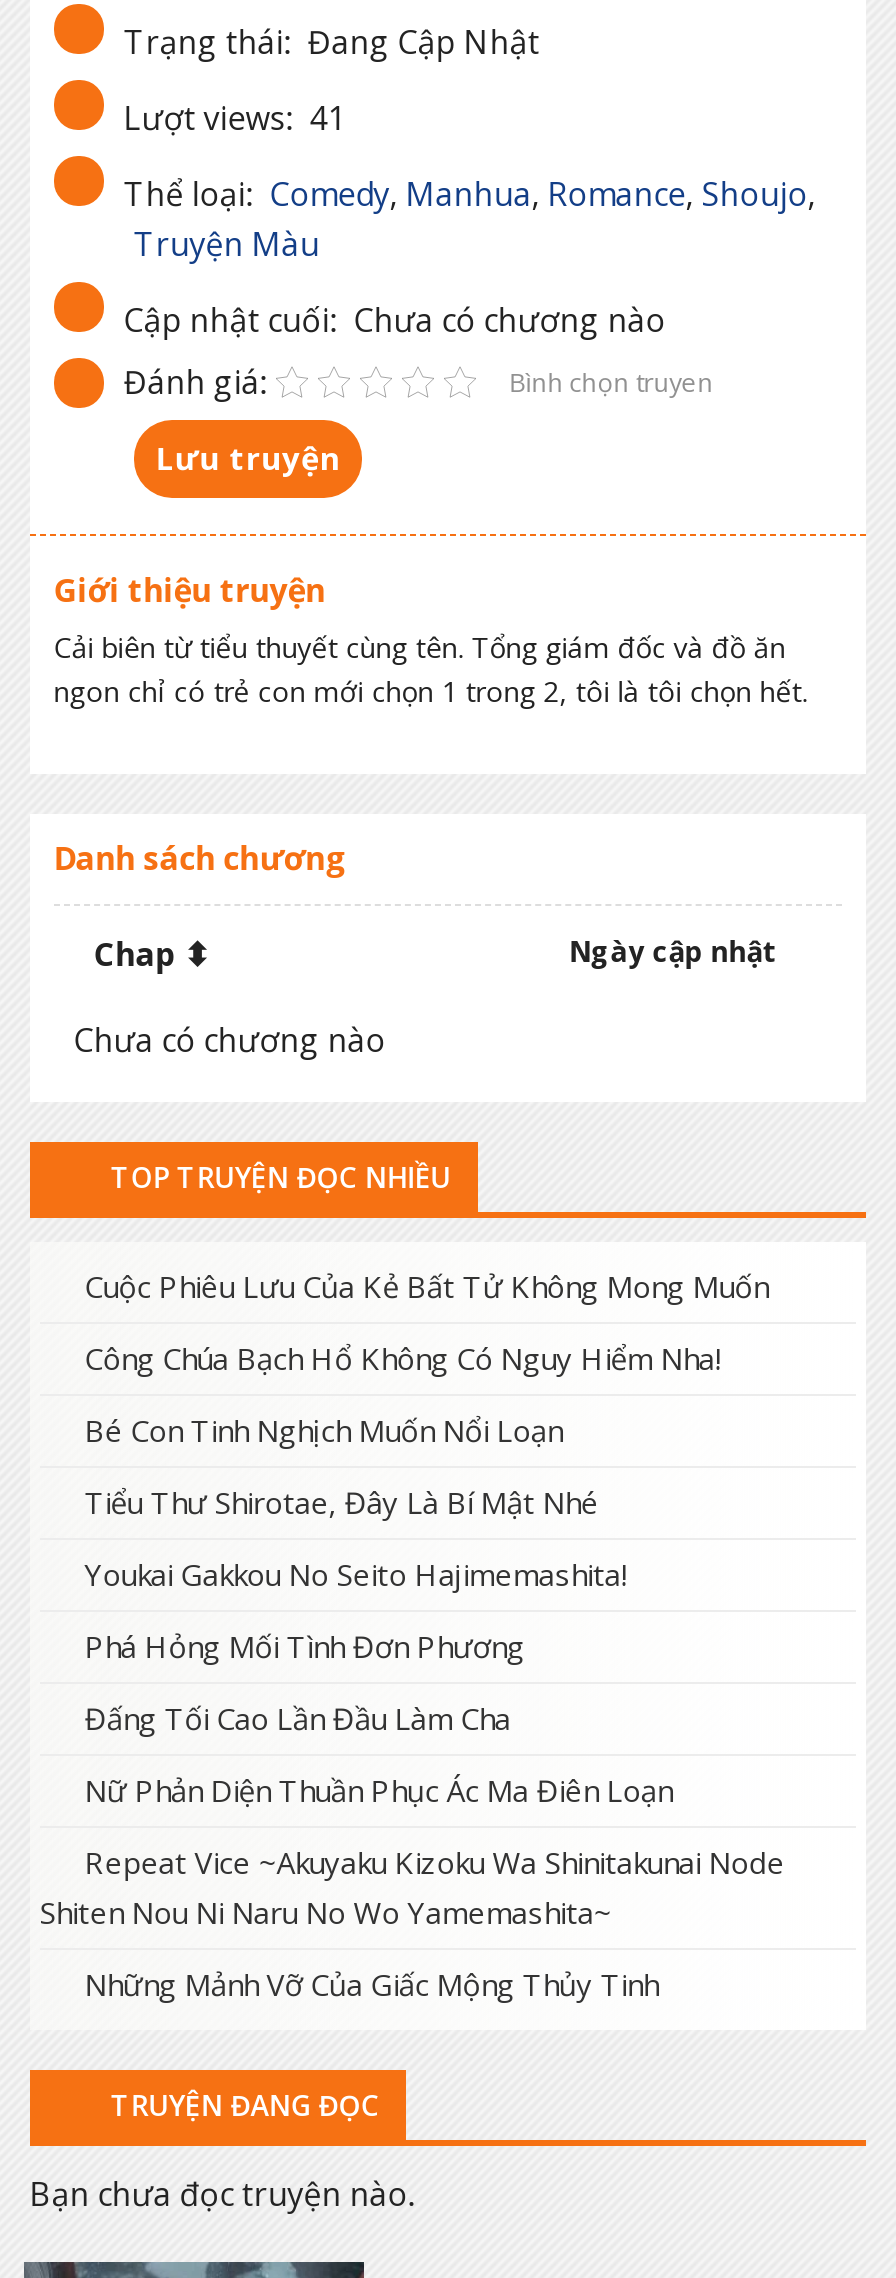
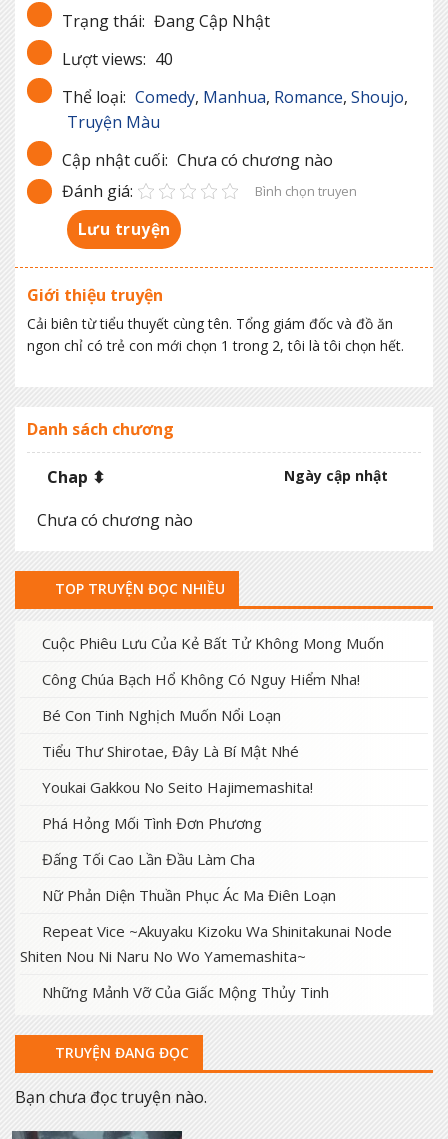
[124,95,346,139] Lượt views: 41 -> [62,48,173,70] Lượt views: 40

